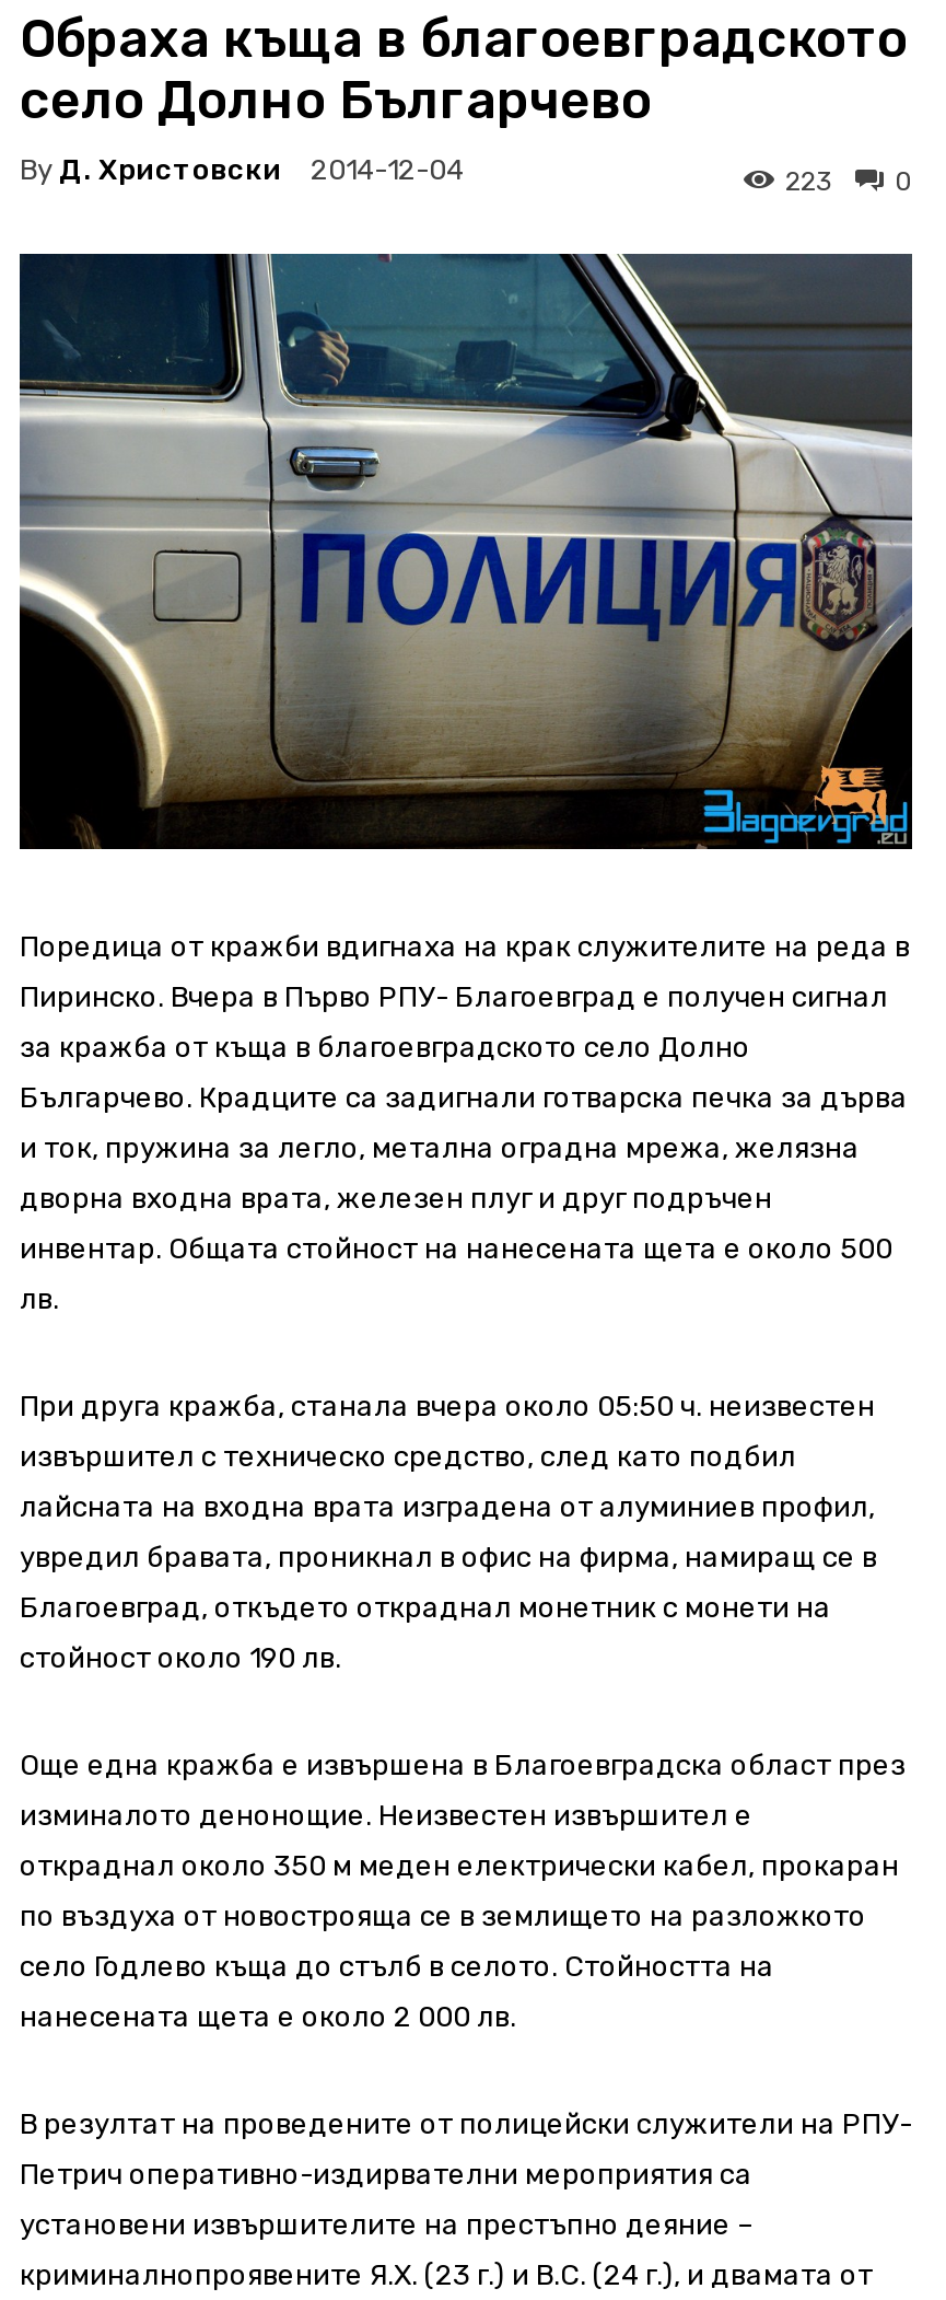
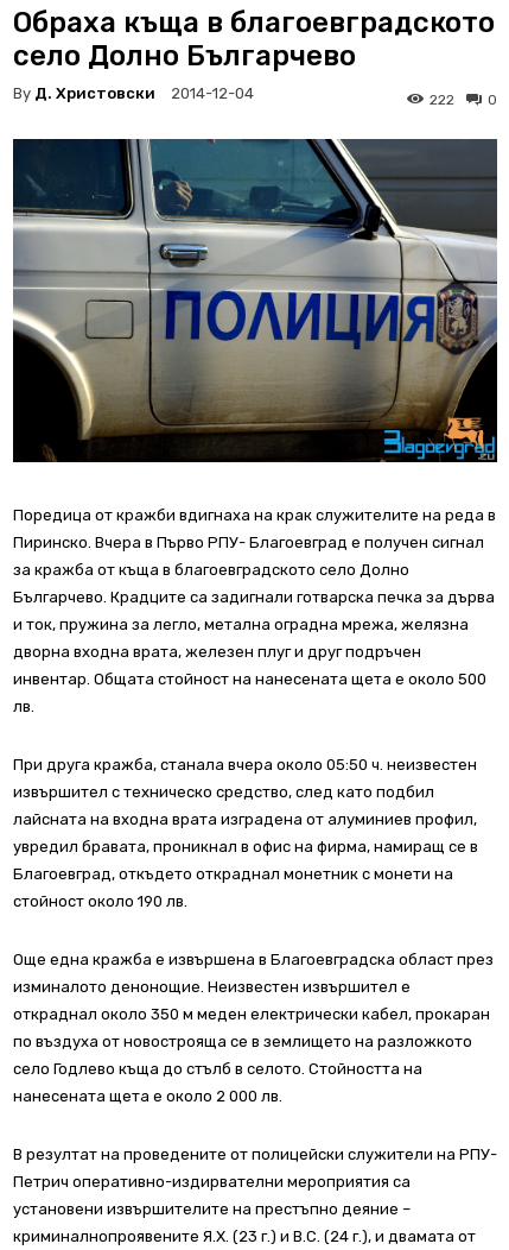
[785,167,912,197] 223 0 -> [430,92,497,108] 222 0

